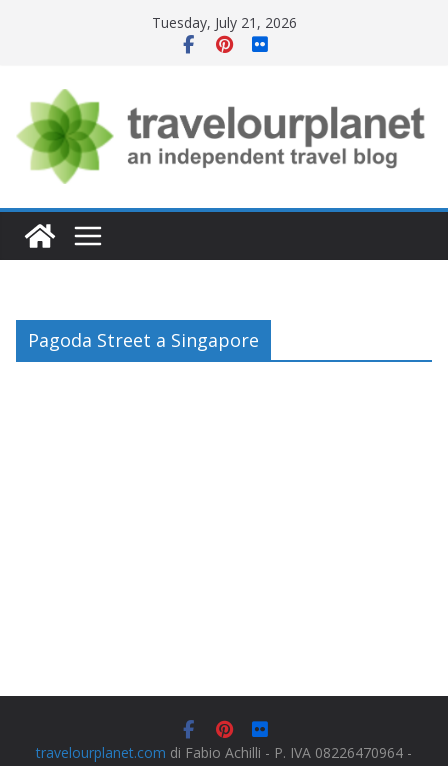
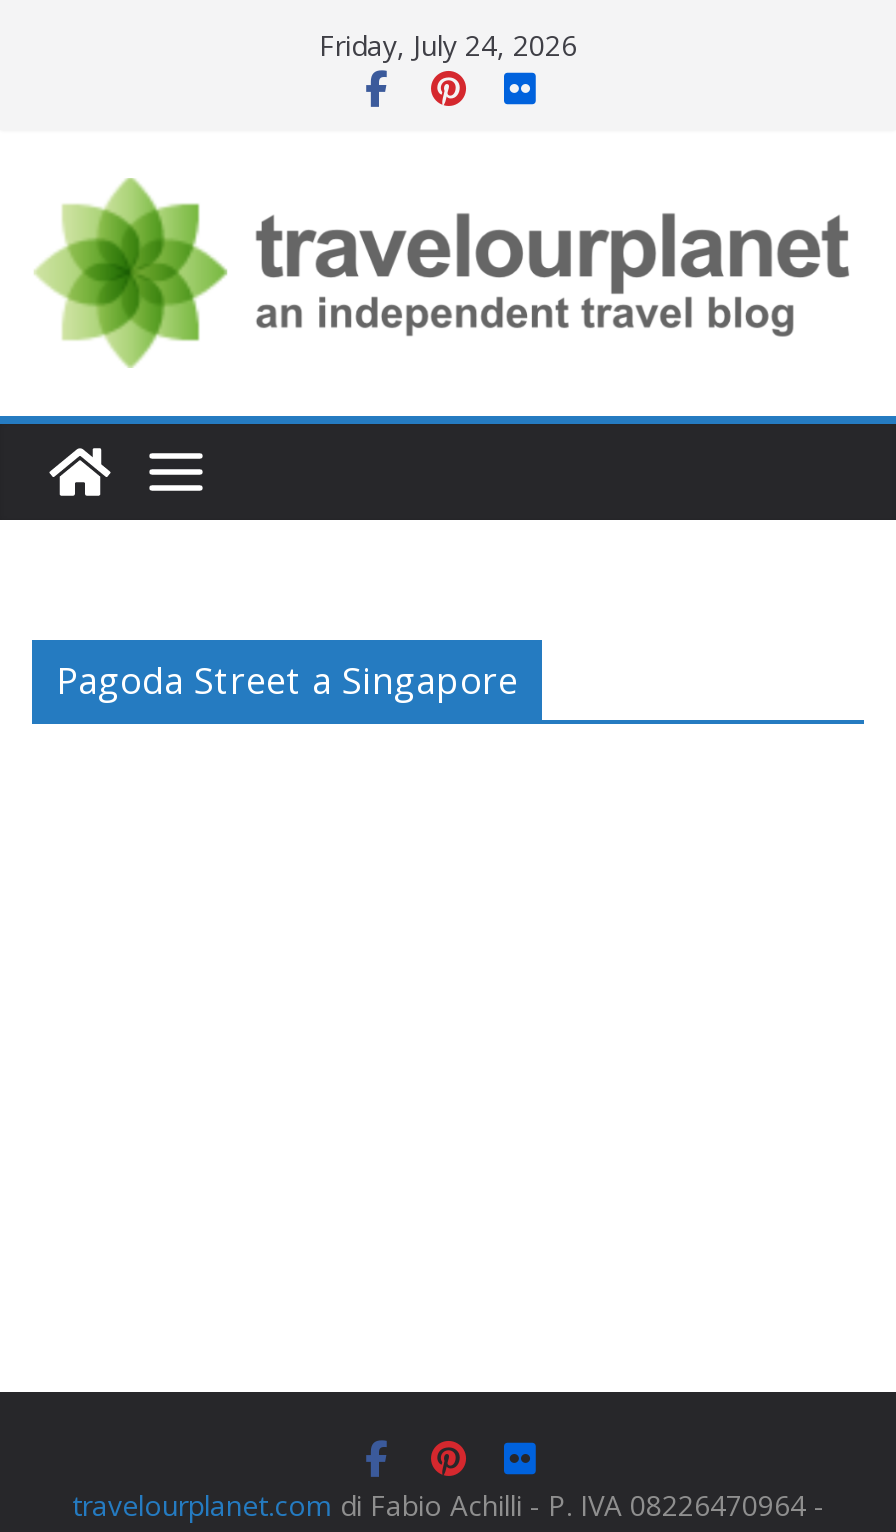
[151,13,296,32] Tuesday, July 21, 2026 -> [319,26,577,64] Friday, July 24, 2026

